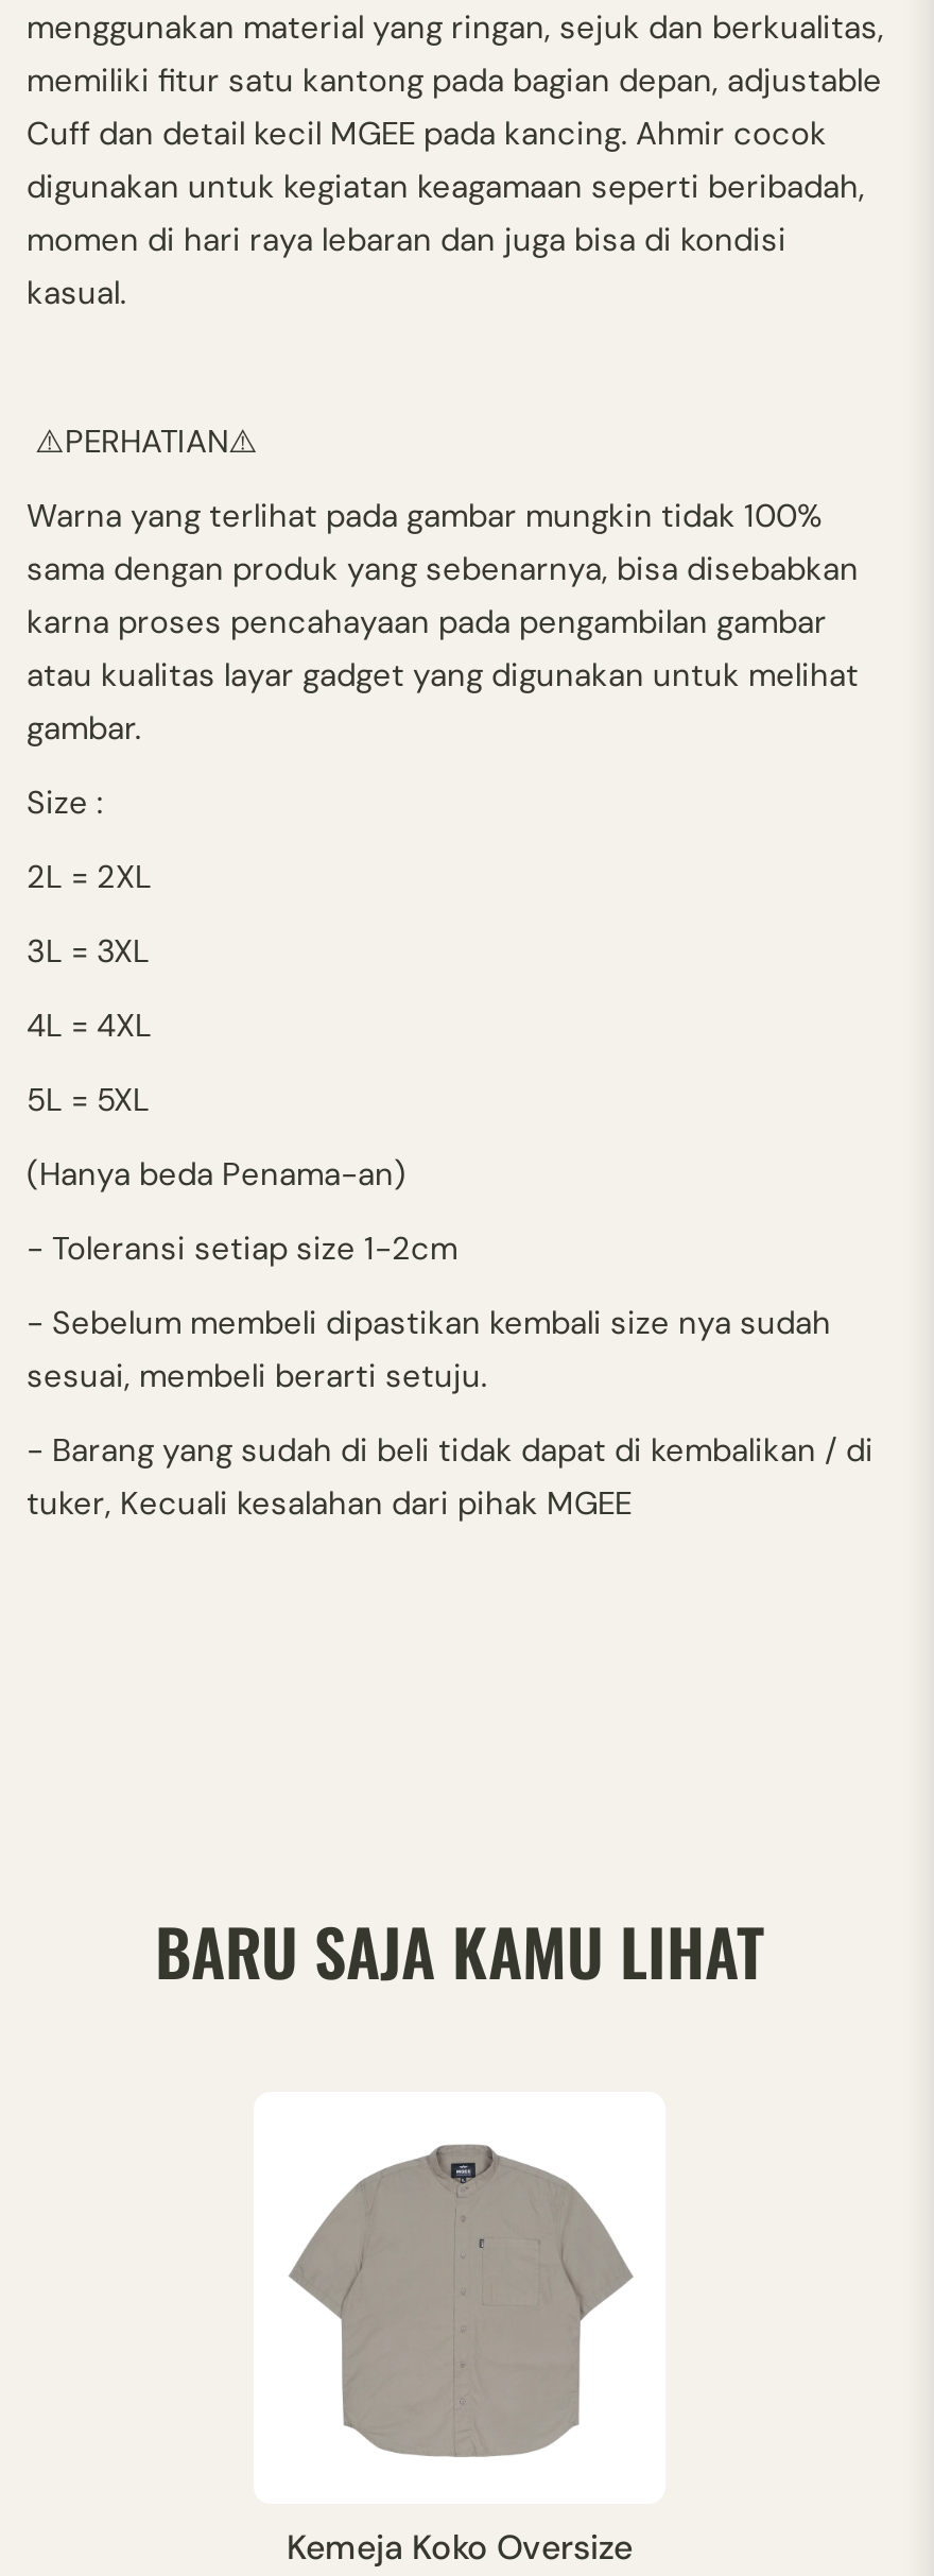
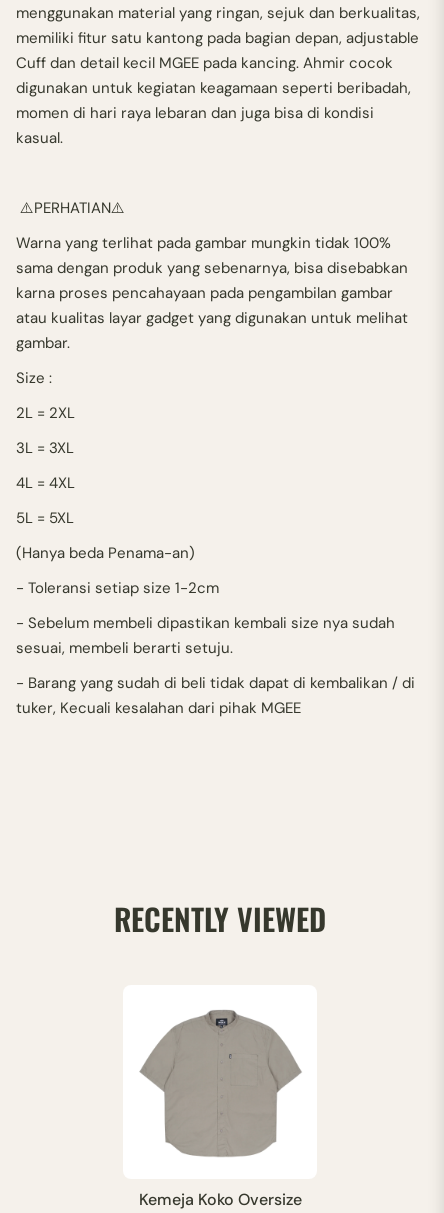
[155,1902,764,1998] BARU SAJA KAMU LIHAT -> [114,896,326,941] RECENTLY VIEWED

